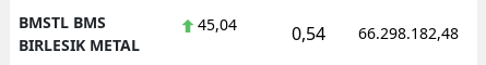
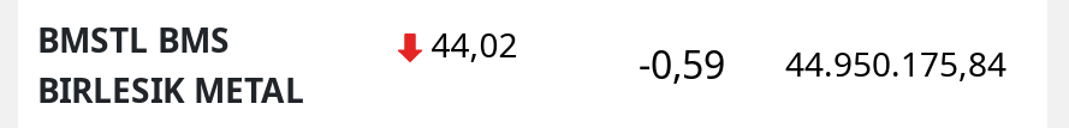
[197,14,237,35] 45,04 -> [431,22,518,67] 44,02
[292,22,325,45] 0,54 -> [639,38,725,91] -0,59
[358,23,459,43] 66.298.182,48 -> [785,41,1006,86] 44.950.175,84

